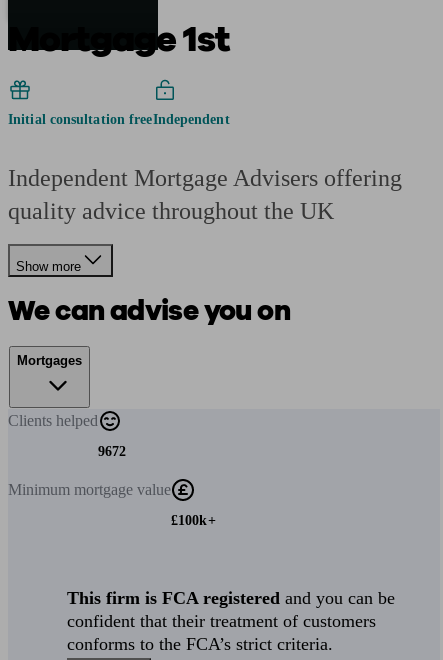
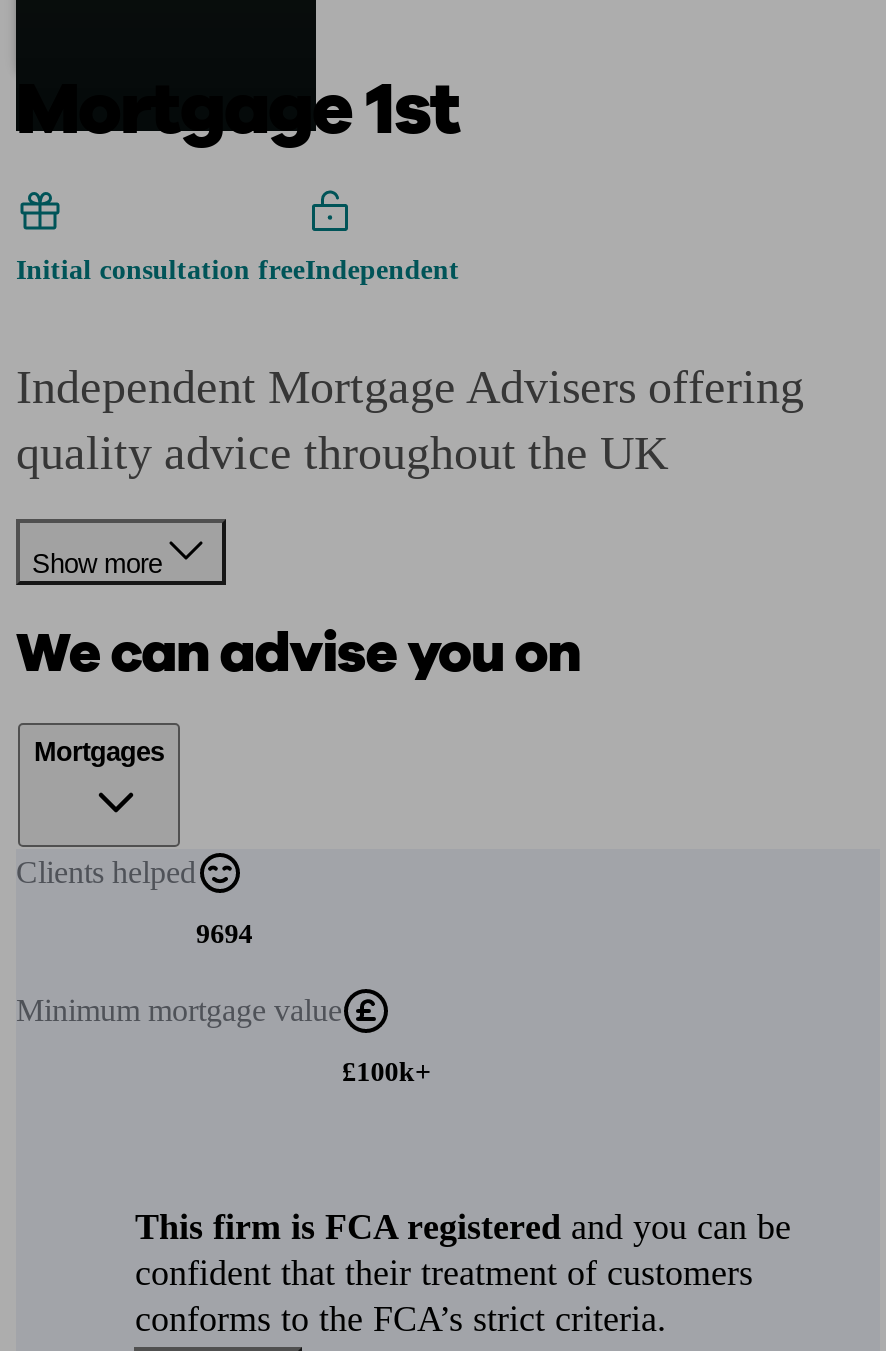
[98,444,126,459] 9672 -> [196,919,253,949] 9694

